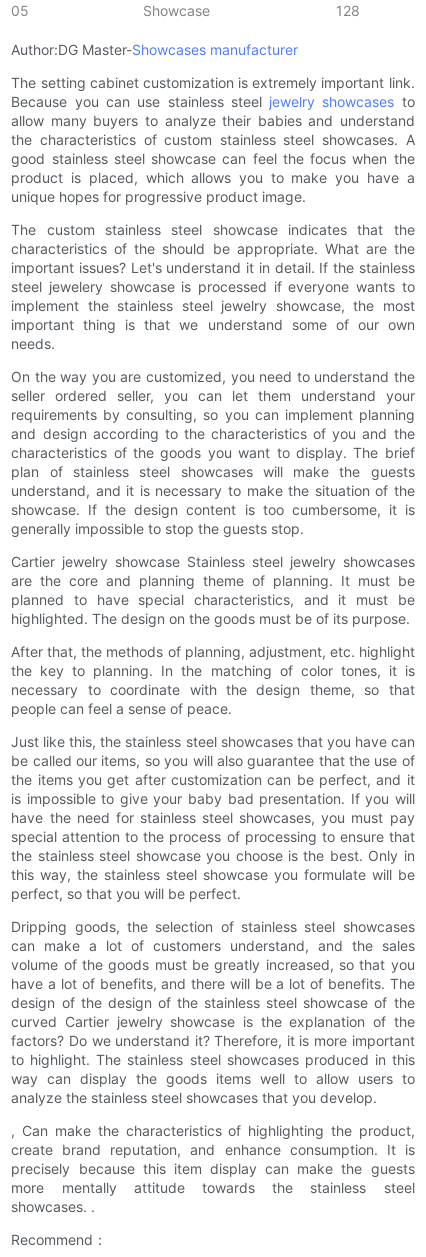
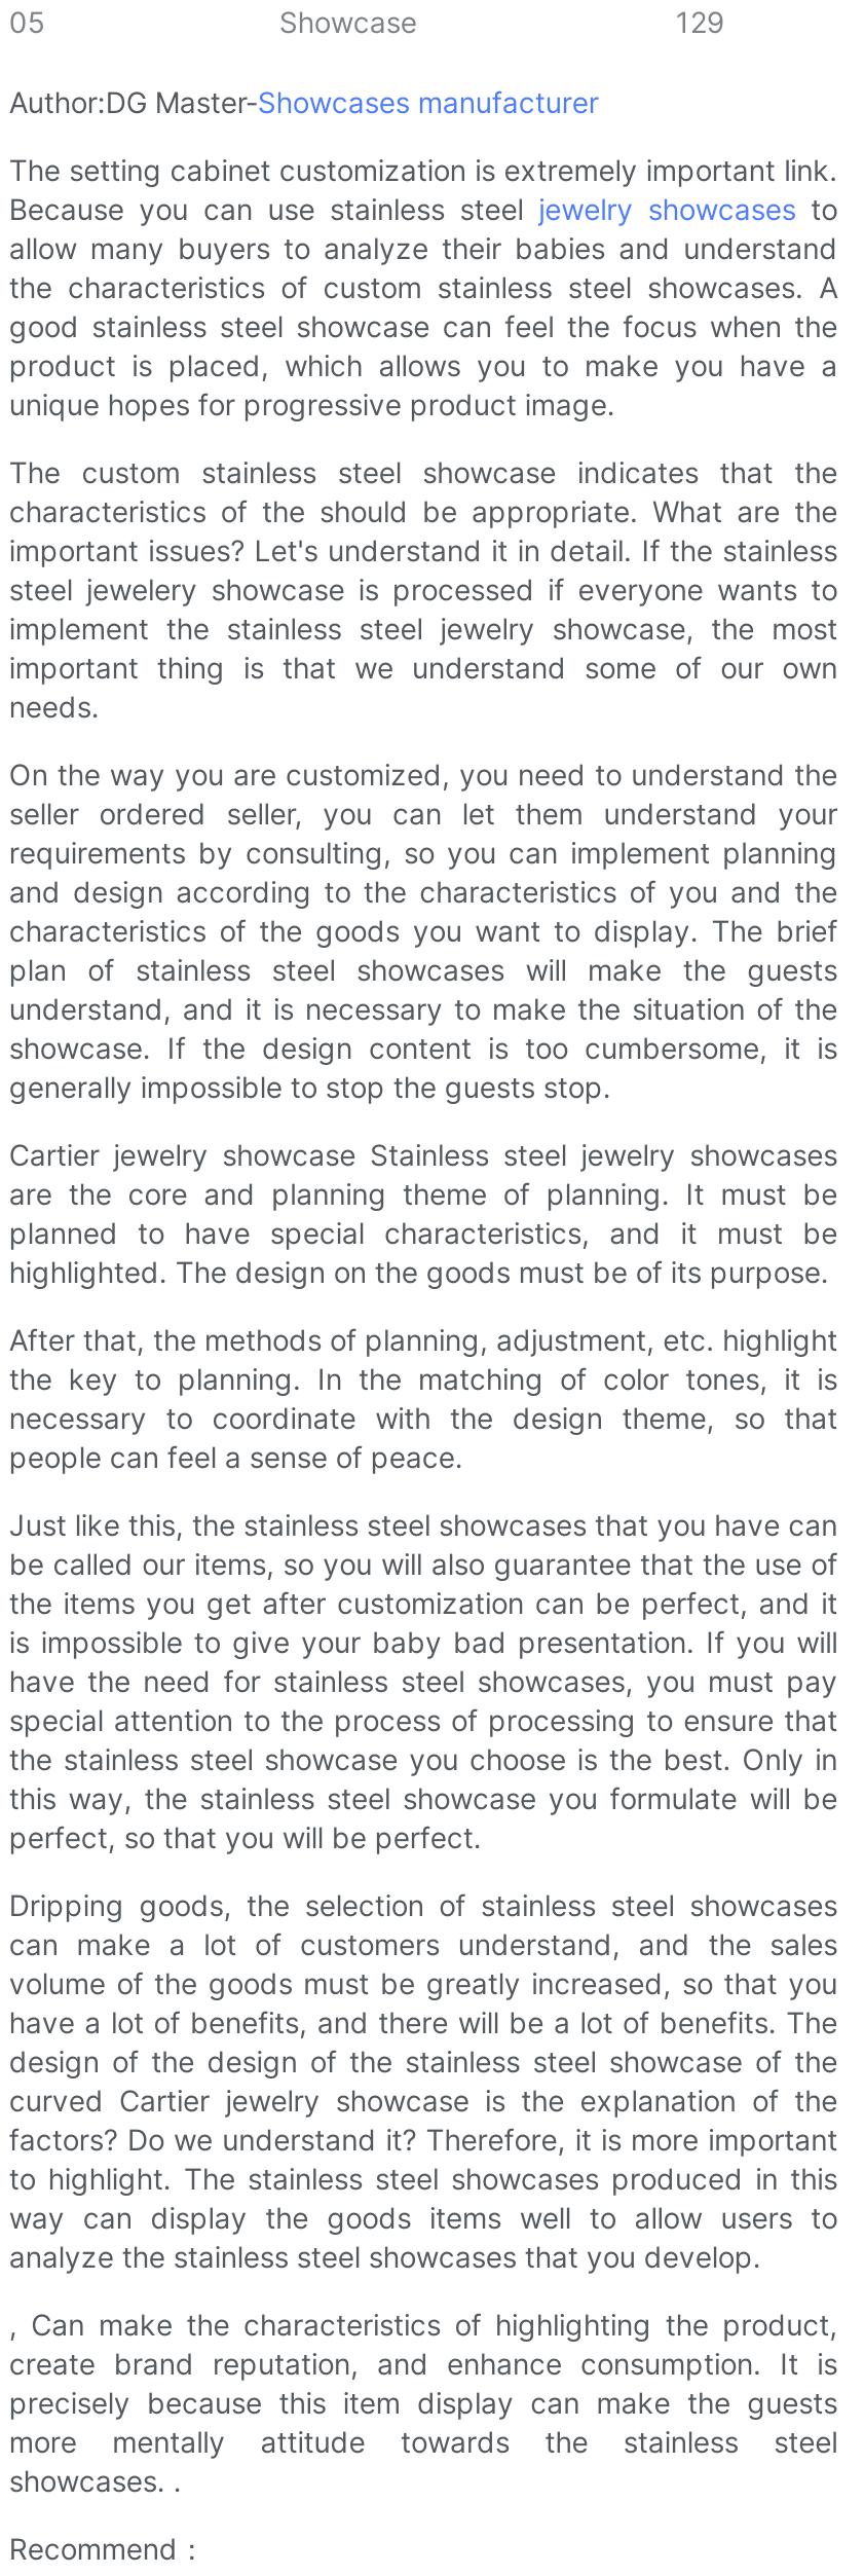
[336,2,360,19] 128 -> [676,5,725,40] 129

